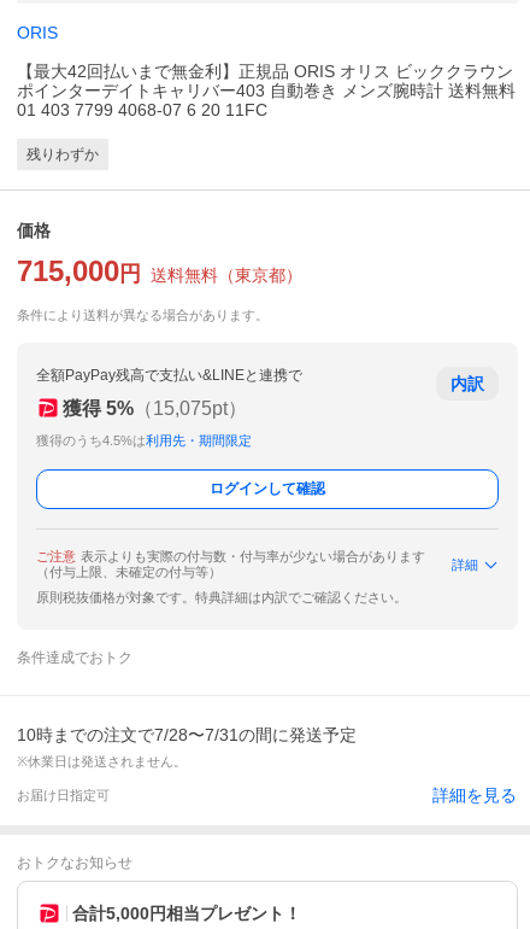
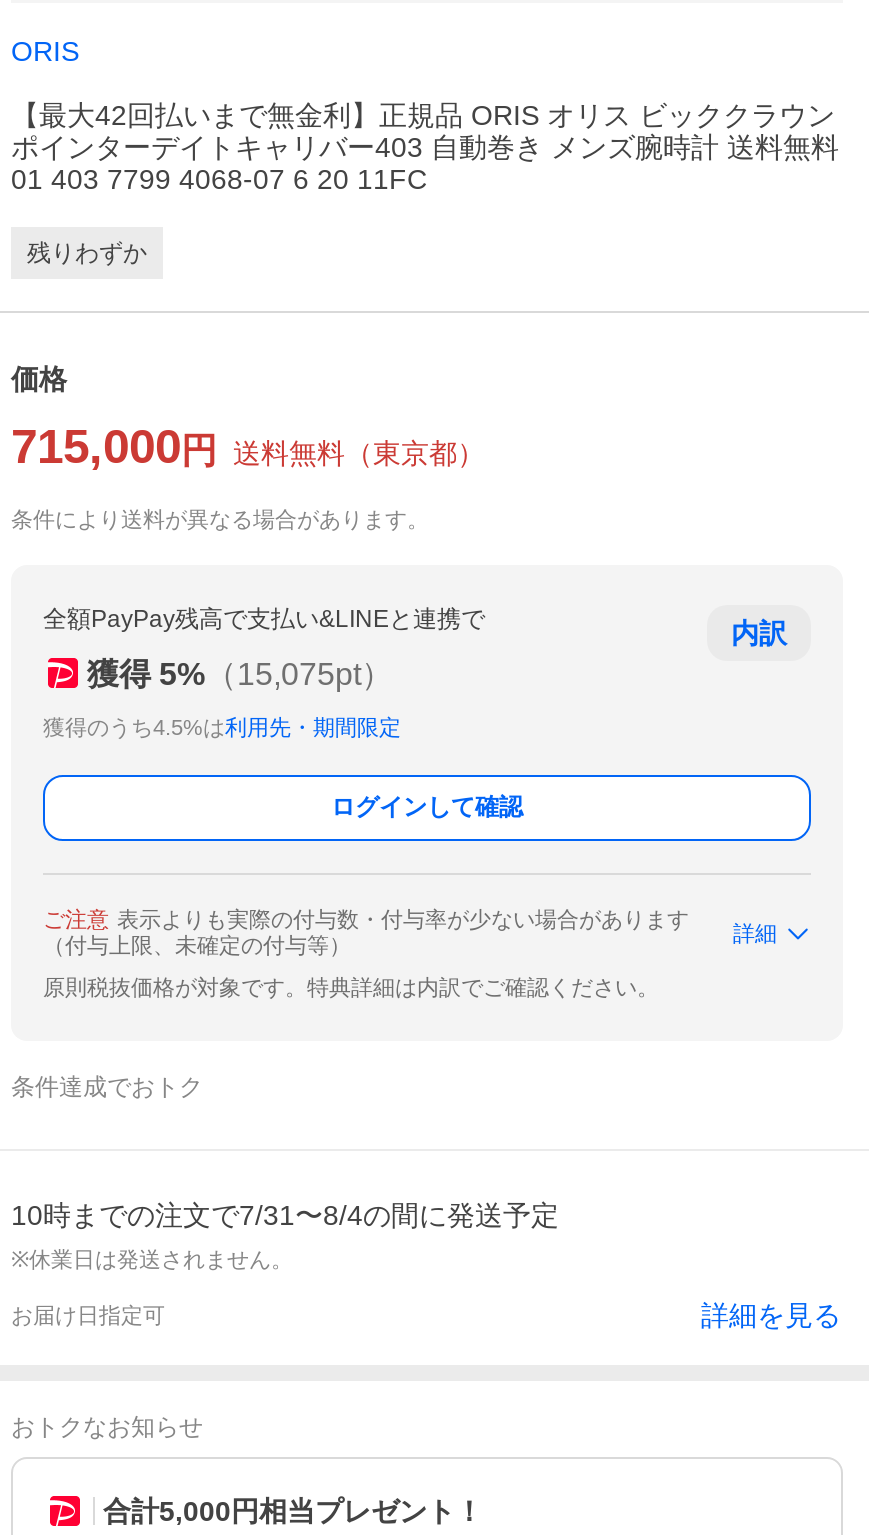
[17,725,357,744] 10時までの注文で7/28〜7/31の間に発送予定 -> [11,1199,559,1231] 10時までの注文で7/31〜8/4の間に発送予定

